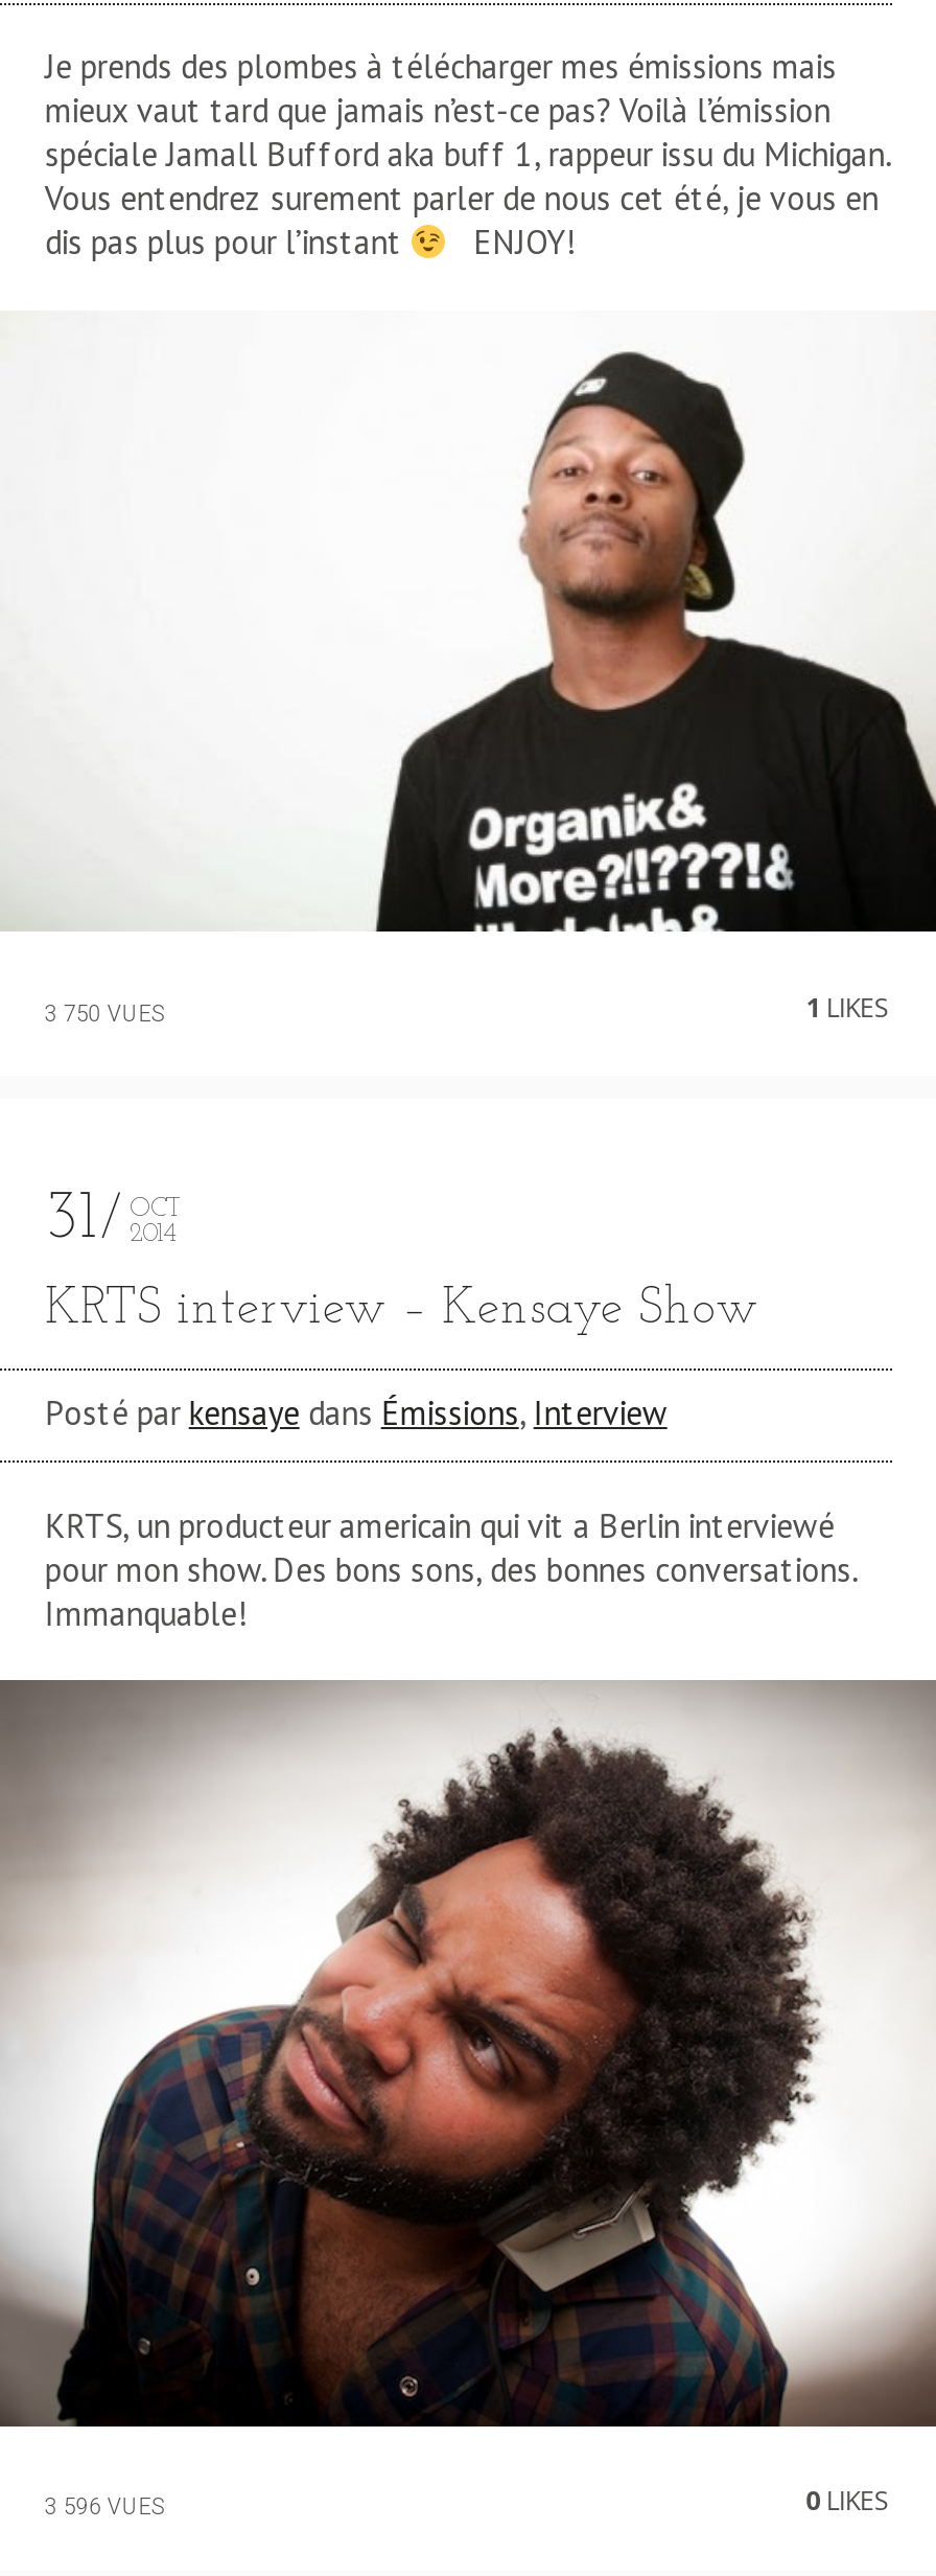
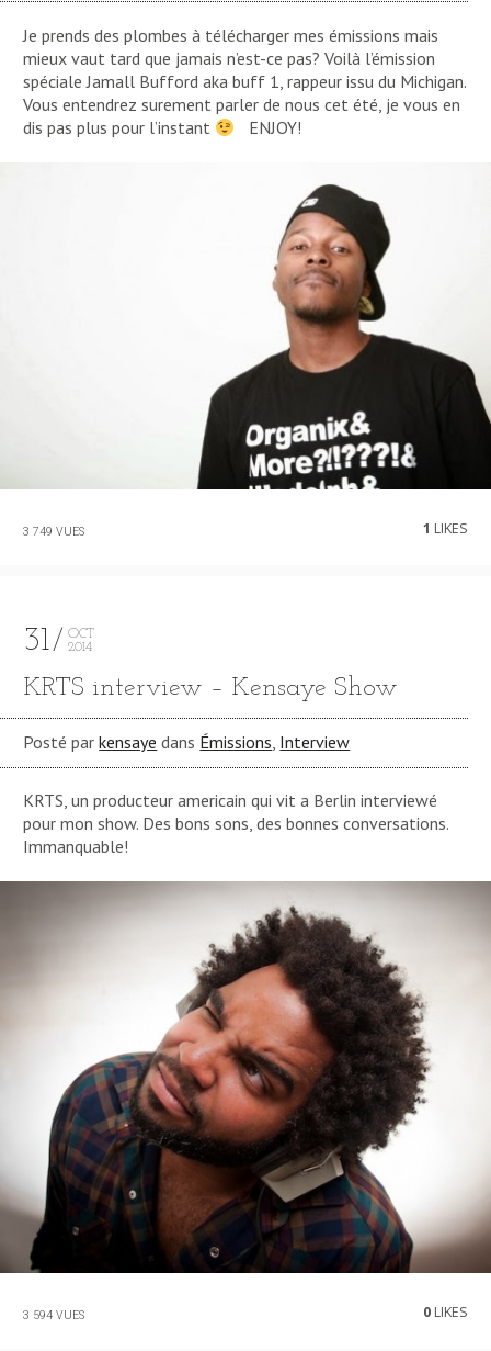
[45,1000,162,1027] 3 750 VUES -> [23,525,85,539] 3 749 VUES
[45,2494,162,2521] 3 596 VUES -> [23,1309,85,1323] 3 594 VUES

